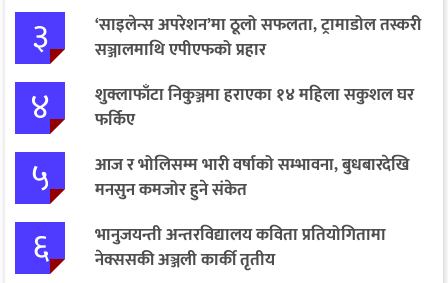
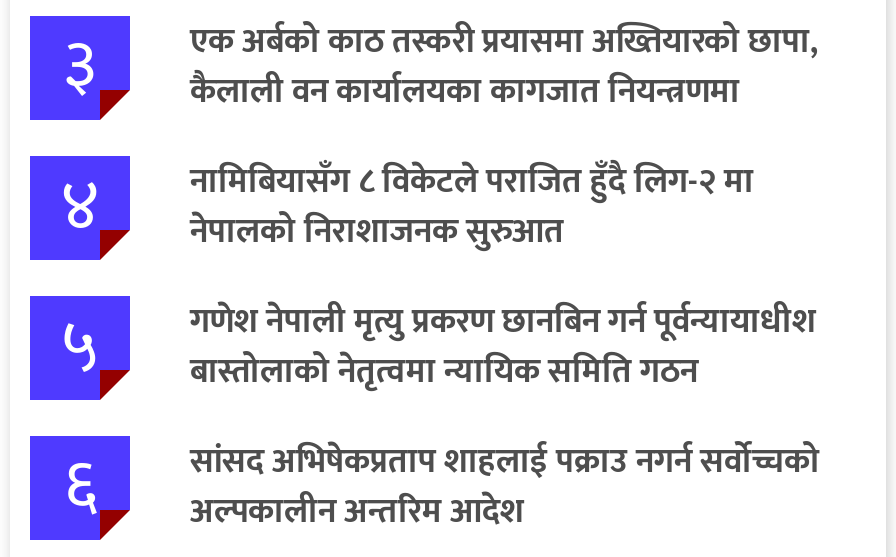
[95,11,421,64] ‘साइलेन्स अपरेशन’मा ठूलो सफलता, ट्रामाडोल तस्करी | सञ्जालमाथि एपीएफको प्रहार -> [190,14,818,120] एक अर्बको काठ तस्करी प्रयासमा अख्तियारको छापा, | कैलाली वन कार्यालयका कागजात नियन्त्रणमा
[95,81,414,134] शुक्लाफाँटा निकुञ्जमा हराएका १४ महिला सकुशल घर | फर्किए -> [190,154,754,260] नामिबियासँग ८ विकेटले पराजित हुँदै लिग-२ मा | नेपालको निराशाजनक सुरुआत
[95,151,409,204] आज र भोलिसम्म भारी वर्षाको सम्भावना, बुधबारदेखि | मनसुन कमजोर हुने संकेत -> [190,294,816,400] गणेश नेपाली मृत्यु प्रकरण छानबिन गर्न पूर्वन्यायाधीश | बास्तोलाको नेतृत्वमा न्यायिक समिति गठन
[95,221,386,274] भानुजयन्ती अन्तरविद्यालय कविता प्रतियोगितामा | नेक्ससकी अञ्जली कार्की तृतीय -> [190,434,820,540] सांसद अभिषेकप्रताप शाहलाई पक्राउ नगर्न सर्वोच्चको | अल्पकालीन अन्तरिम आदेश

